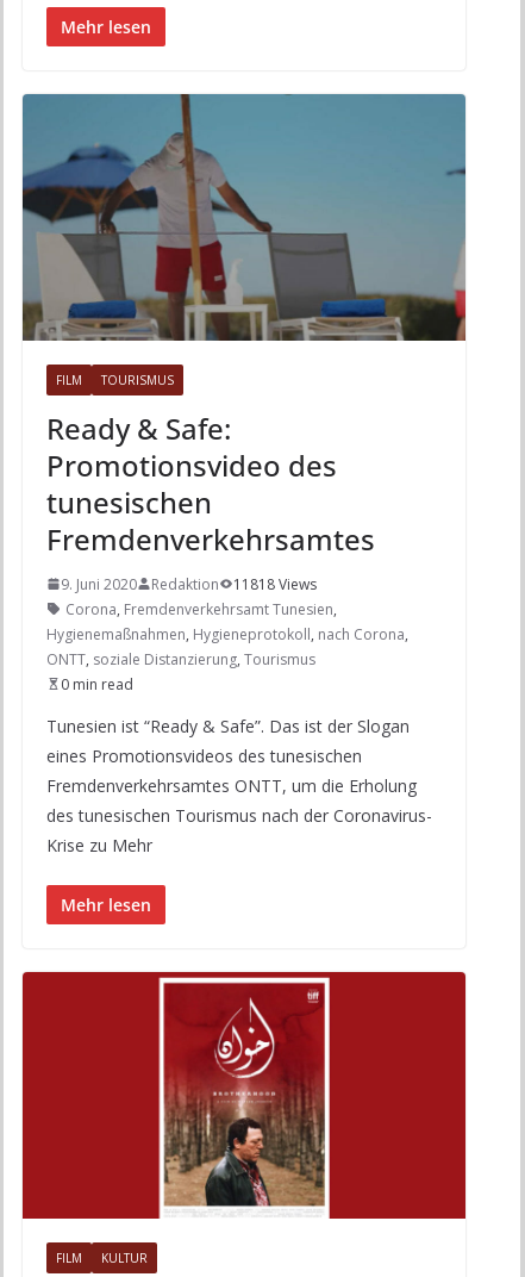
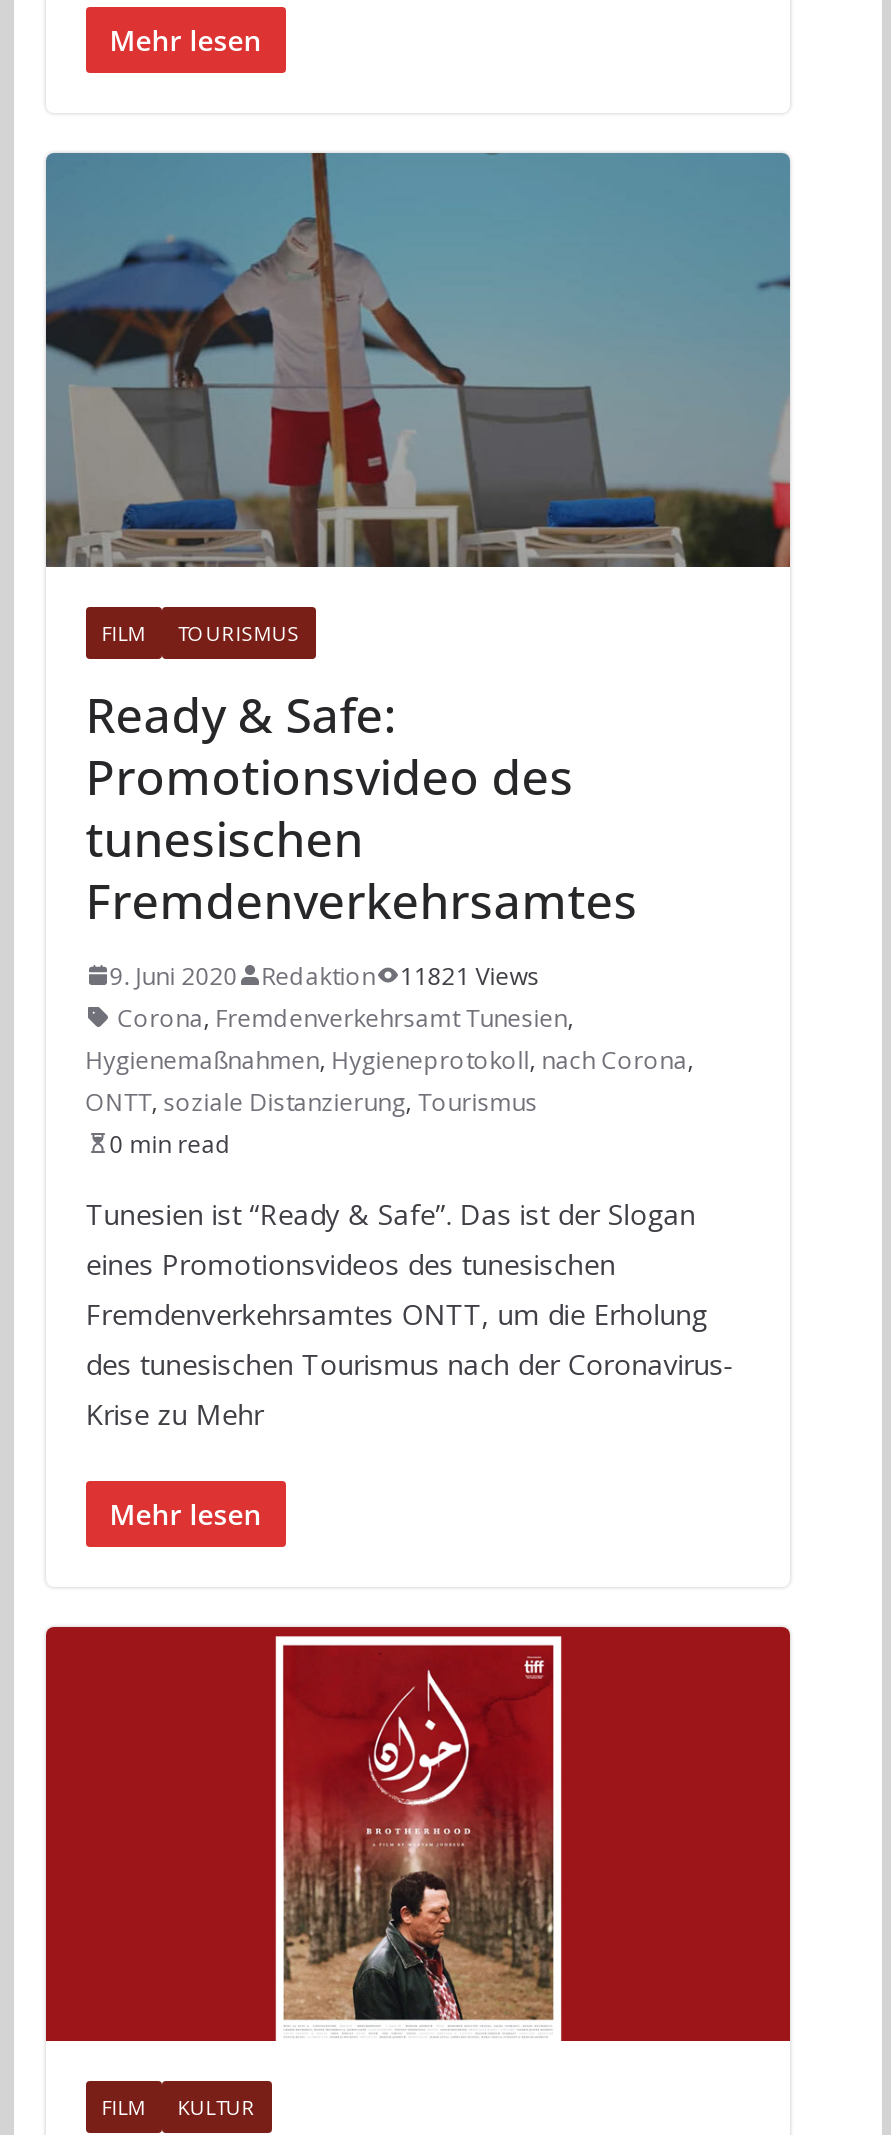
[60,574,316,594] 9. Juni 2020 Redaktion 11818 Views -> [109,959,539,993] 9. Juni 2020 Redaktion 11821 Views

